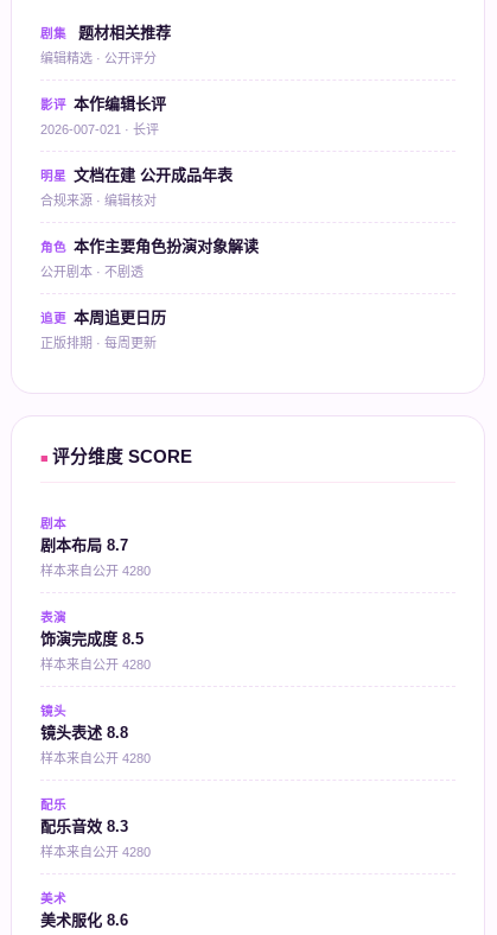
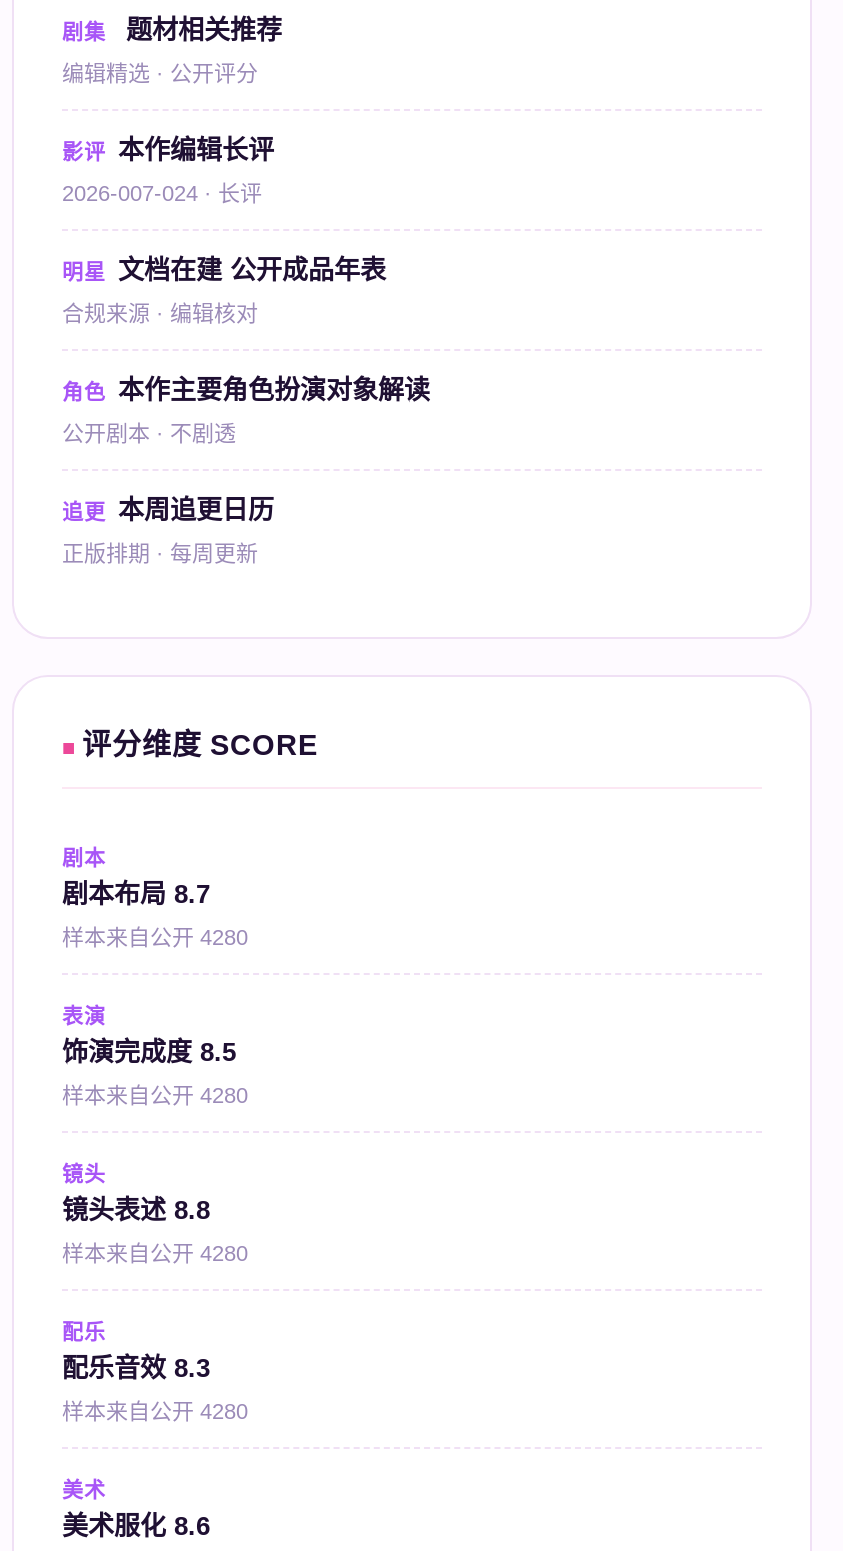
[40,122,159,136] 2026-007-021 · 长评 -> [62,181,262,205] 2026-007-024 · 长评

